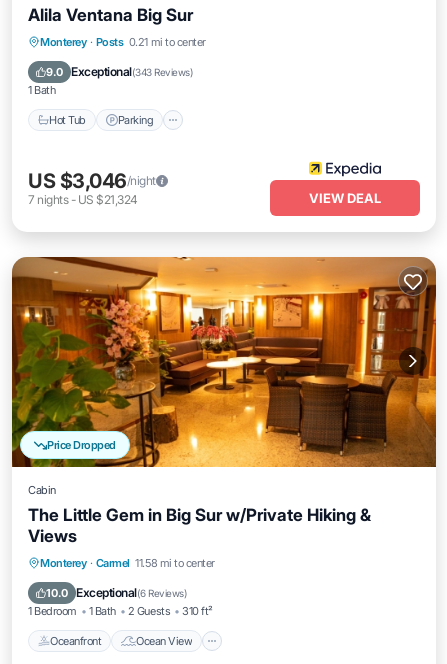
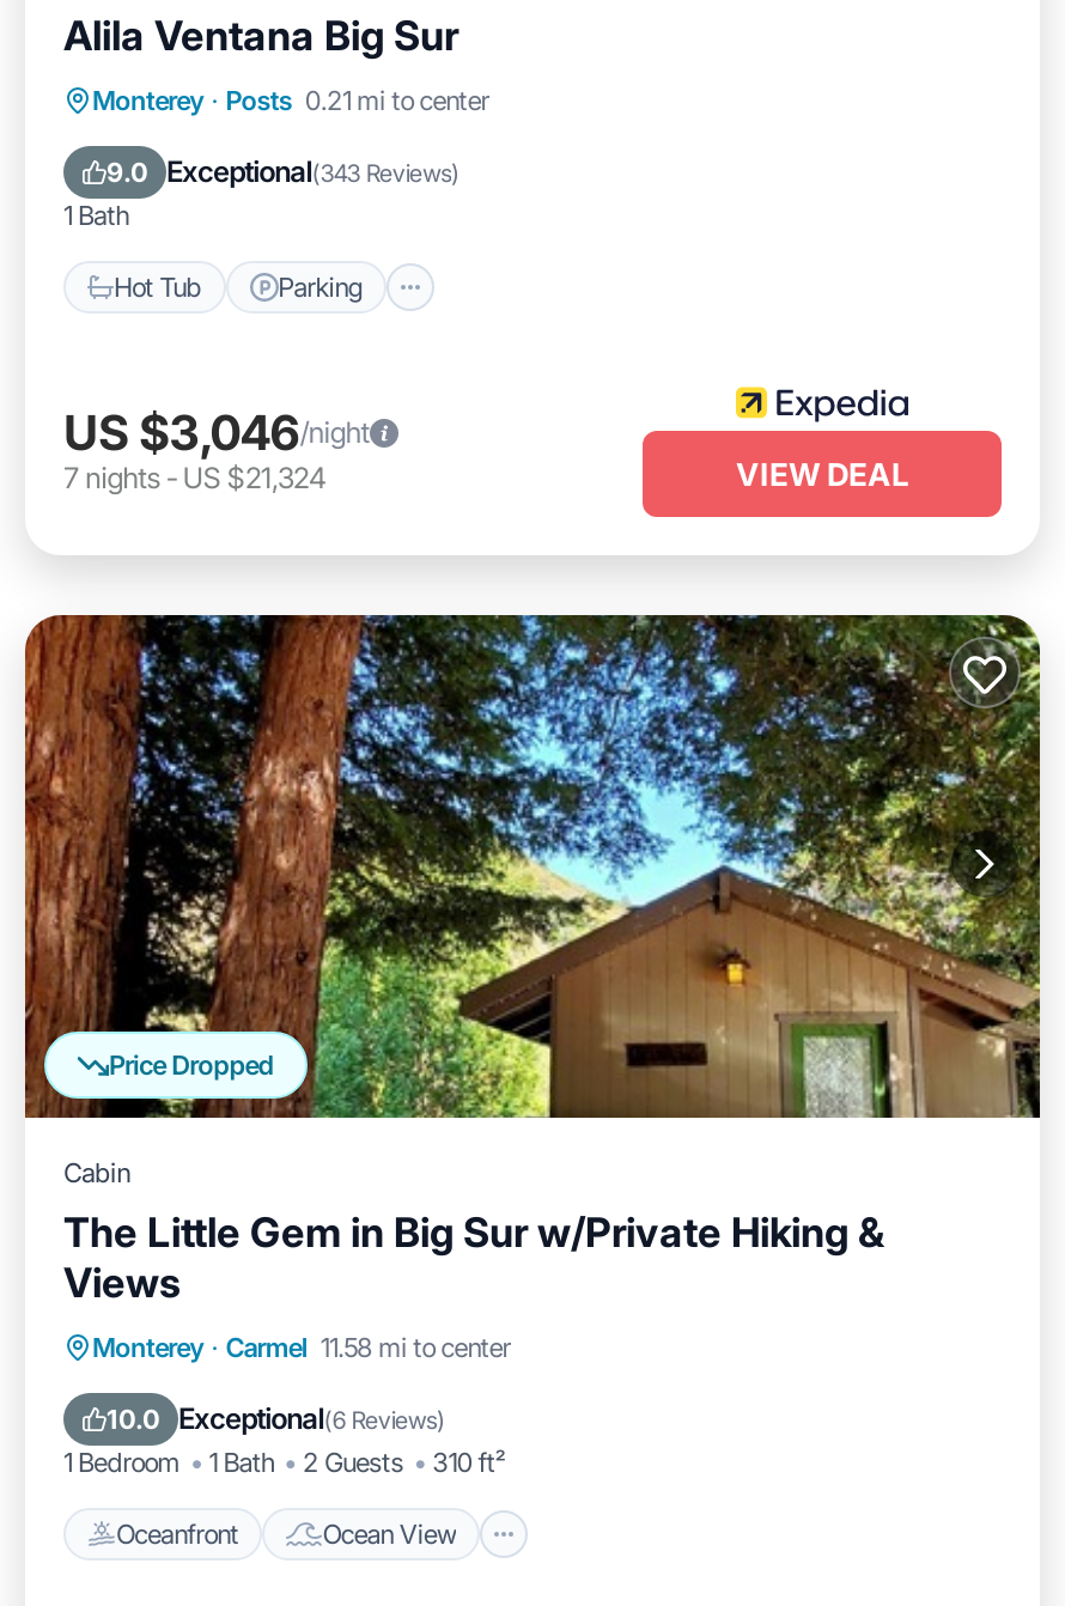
[12,256,437,468] [image] -> [23,613,1042,1120] [image]

